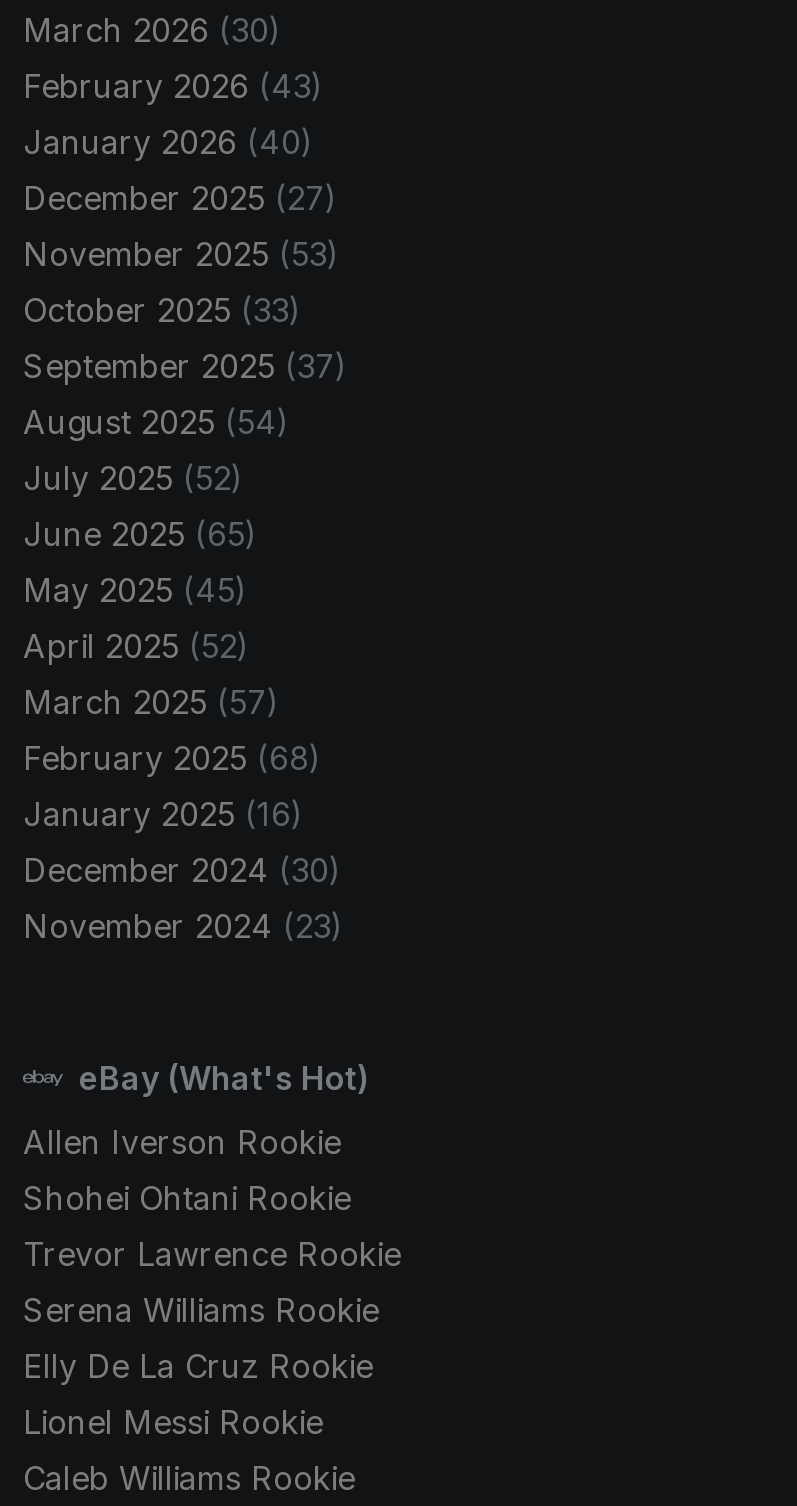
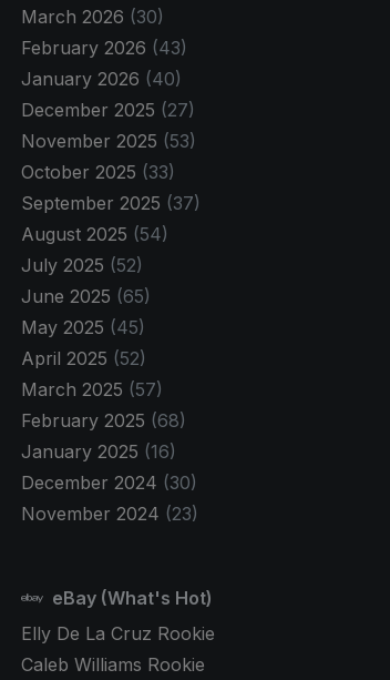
[23,1122,401,1330] Allen Iverson Rookie | Shohei Ohtani Rookie | Trevor Lawrence Rookie | Serena Williams Rookie -> none
[23,1402,323,1442] Lionel Messi Rookie -> none

